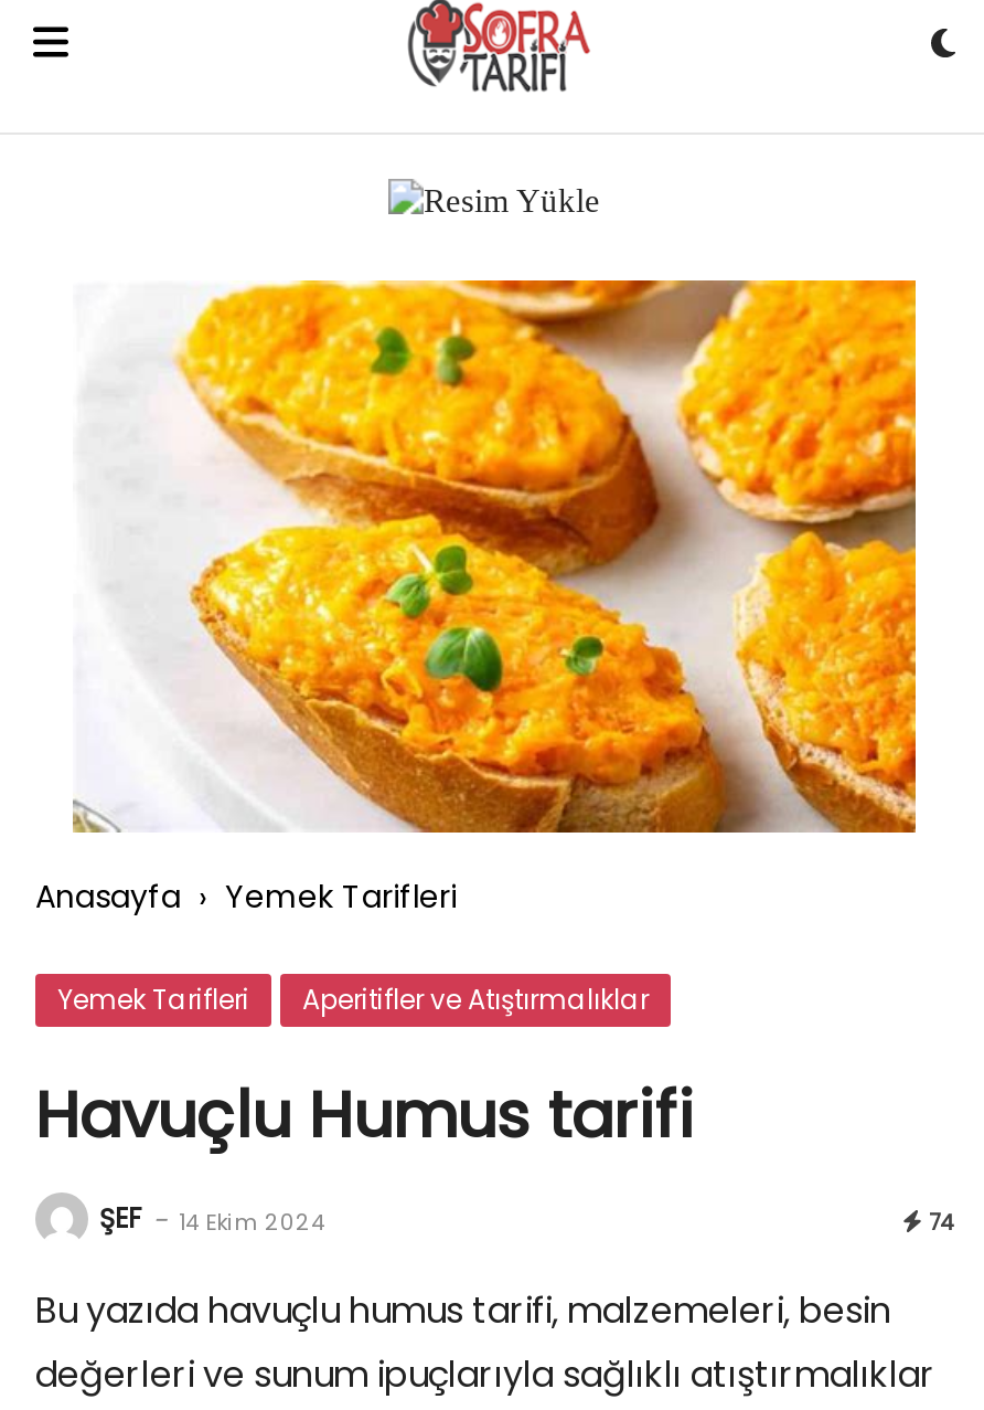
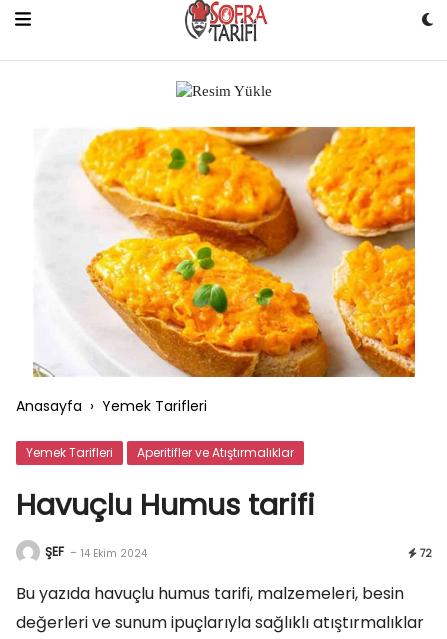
[922,1205,953,1238] 74 -> [417,545,432,560] 72

